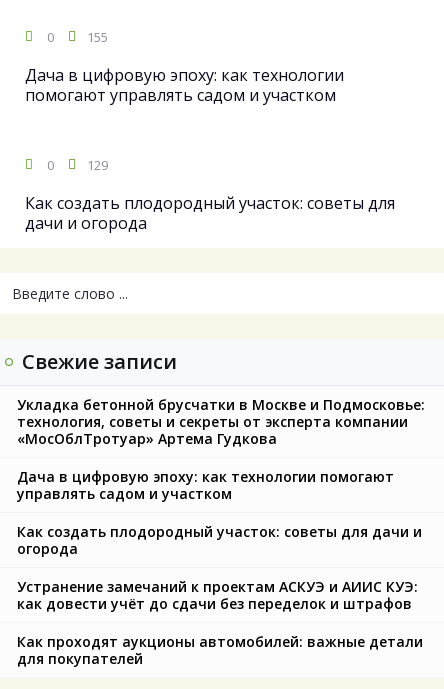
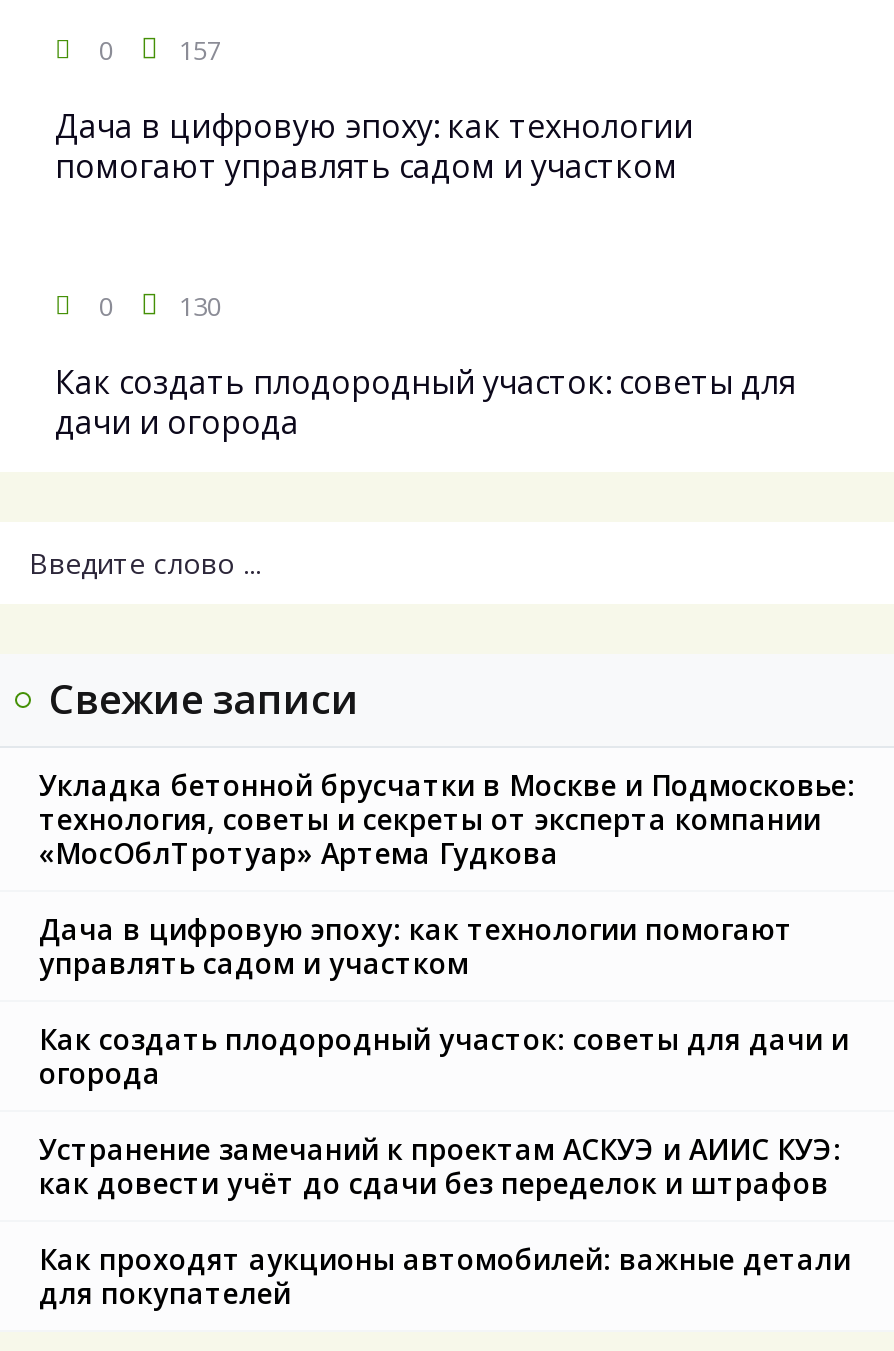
[47,28,108,46] 0 155 -> [99,32,221,68] 0 157
[47,156,108,174] 0 129 -> [99,288,221,324] 0 130

